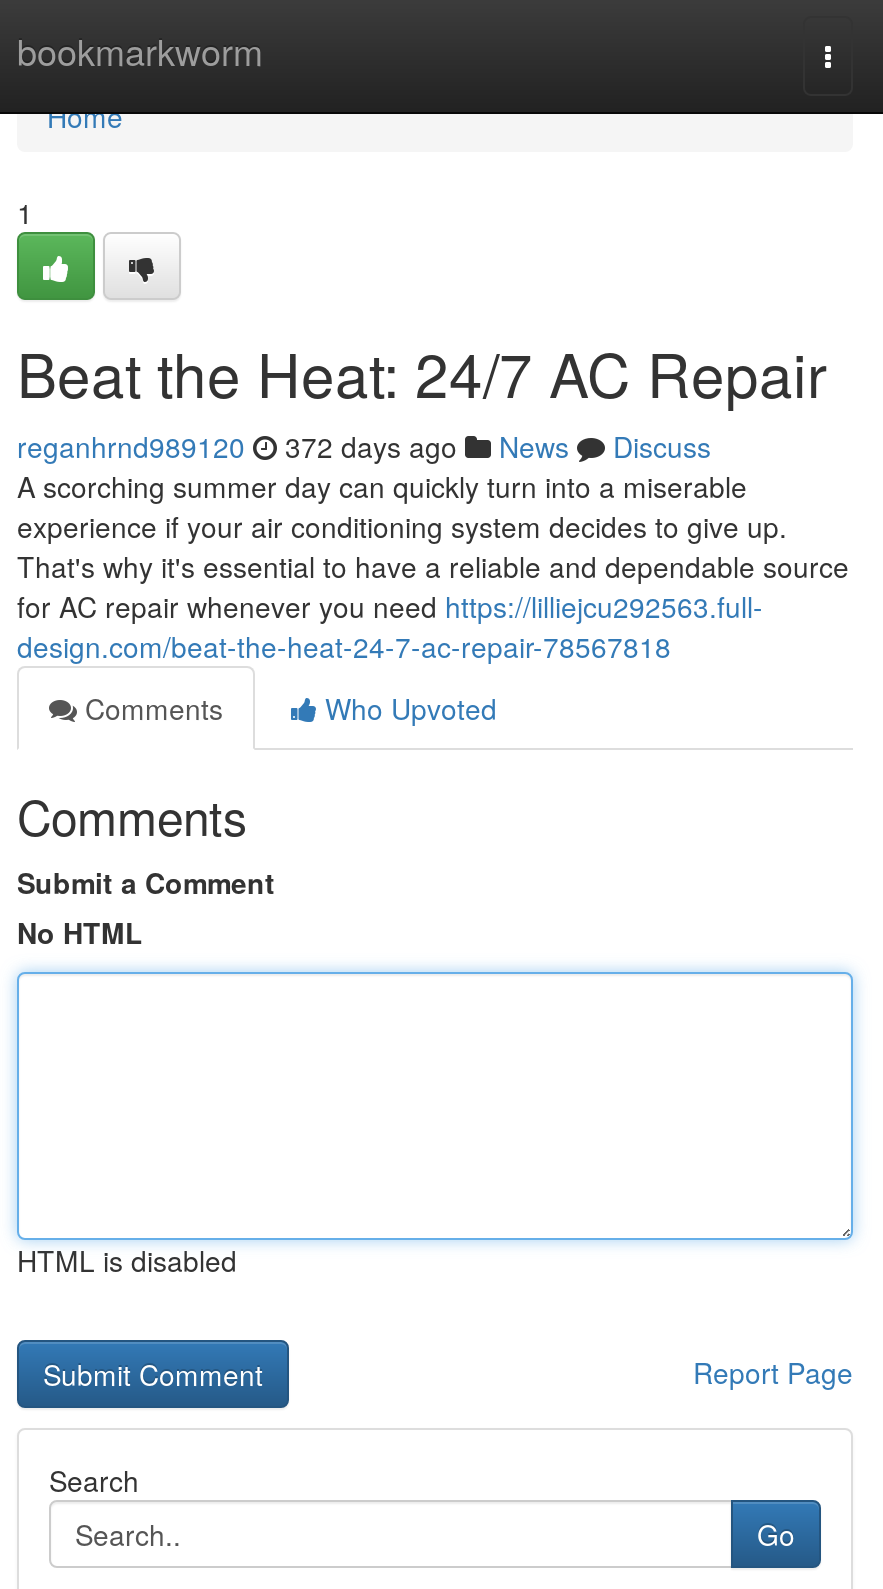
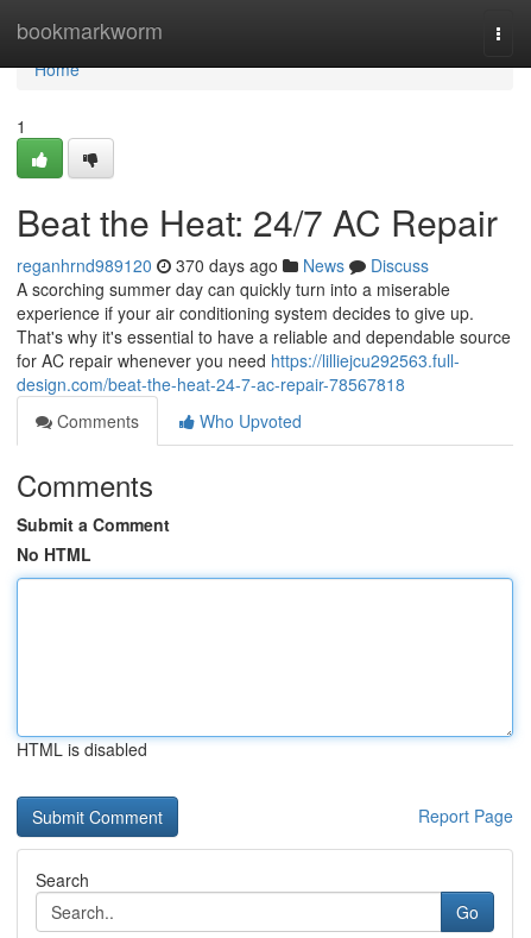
[17,426,711,466] reganhrnd989120 372 days ago News Discuss -> [17,253,429,277] reganhrnd989120 370 days ago News Discuss

